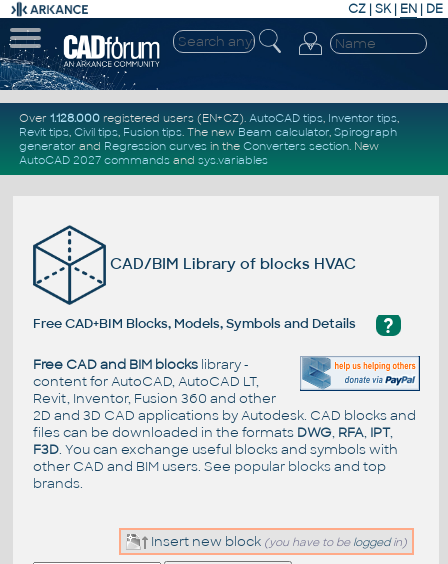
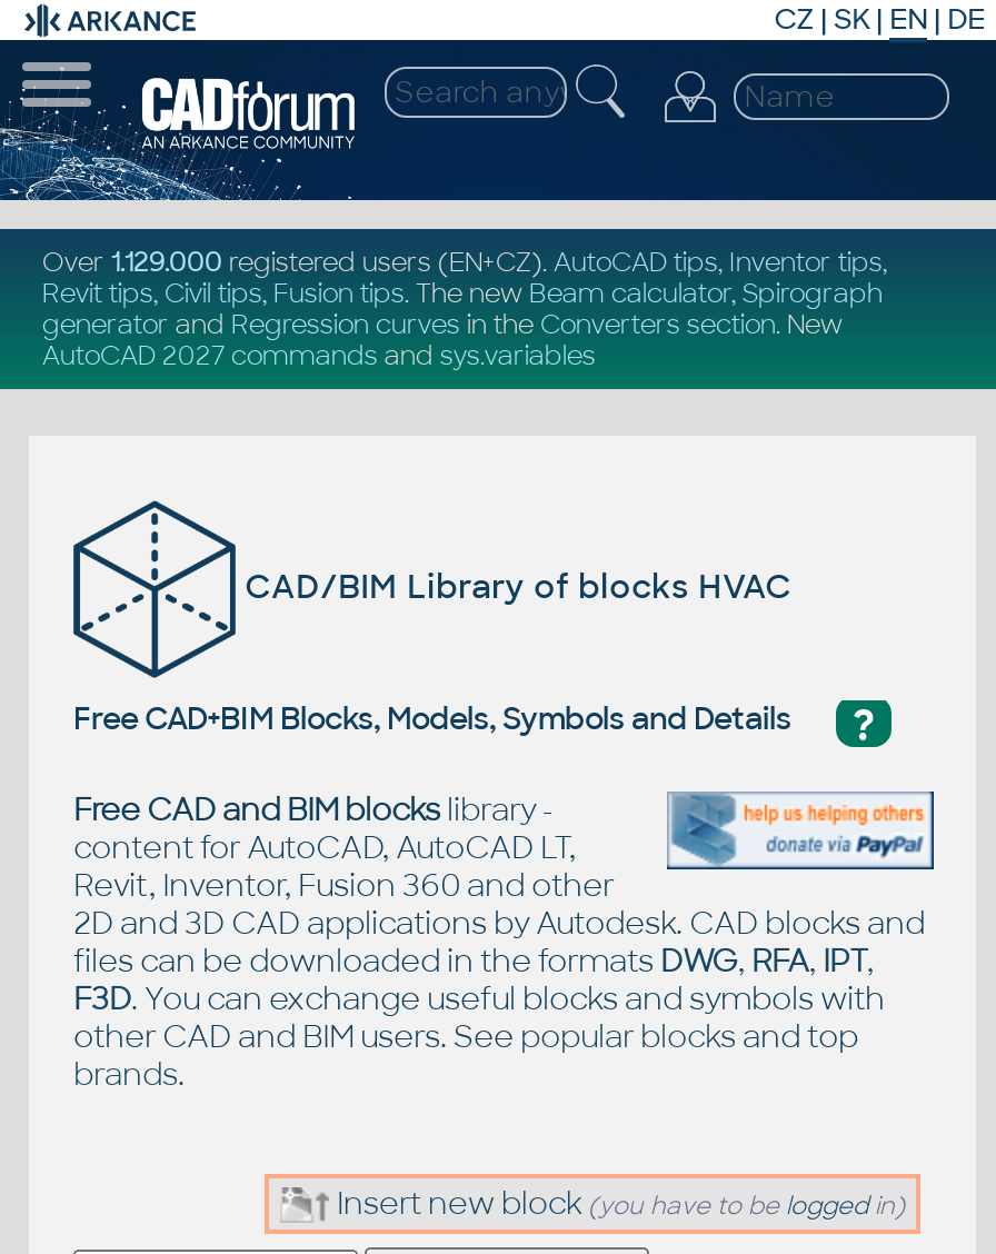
[19,111,397,125] Over 1.128.000 registered users (EN+CZ). AutoCAD tips, Inventor tips -> [42,247,882,278] Over 1.129.000 registered users (EN+CZ). AutoCAD tips, Inventor tips

